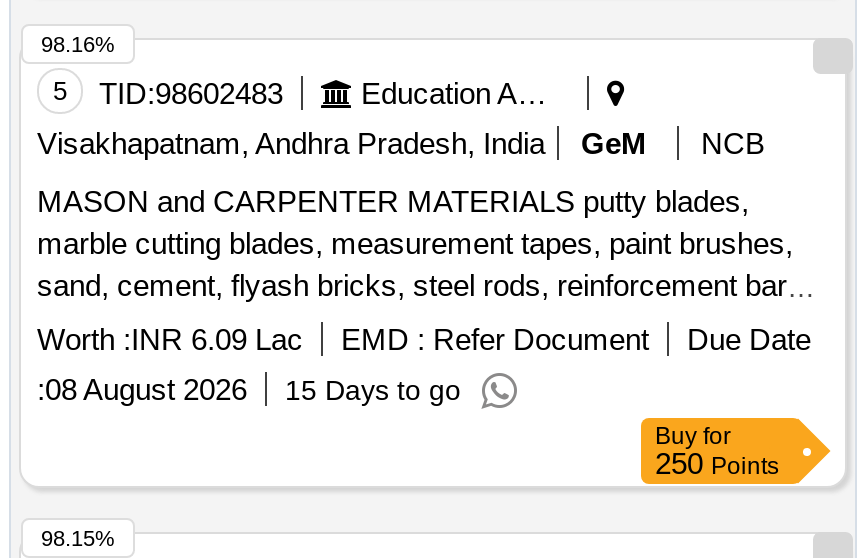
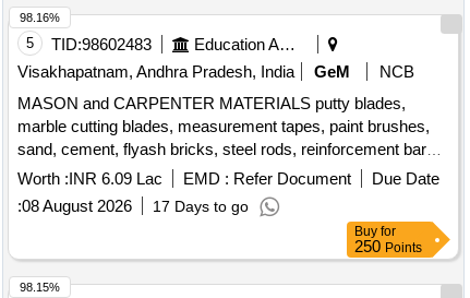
[37,372,461,406] :08 August 2026 15 Days to go -> [17,197,249,215] :08 August 2026 17 Days to go

